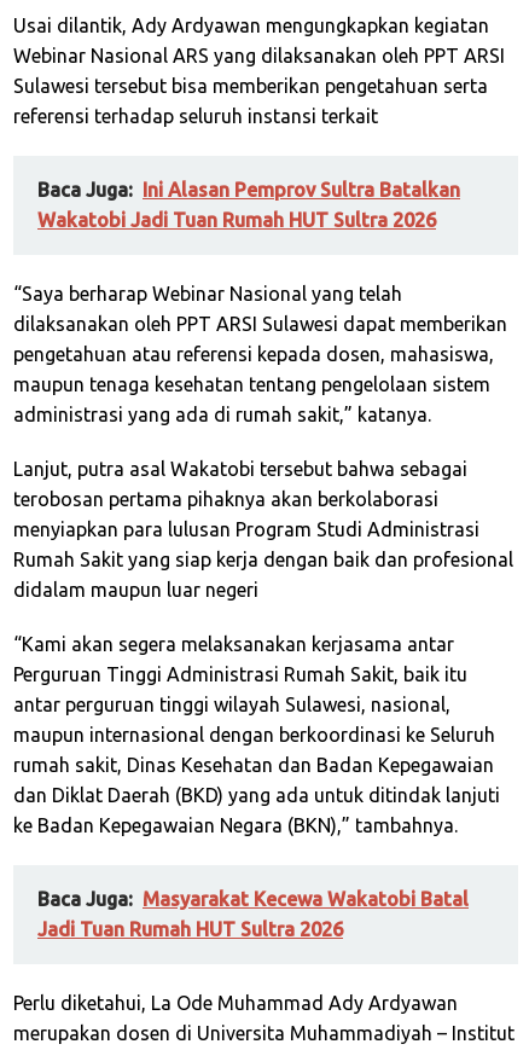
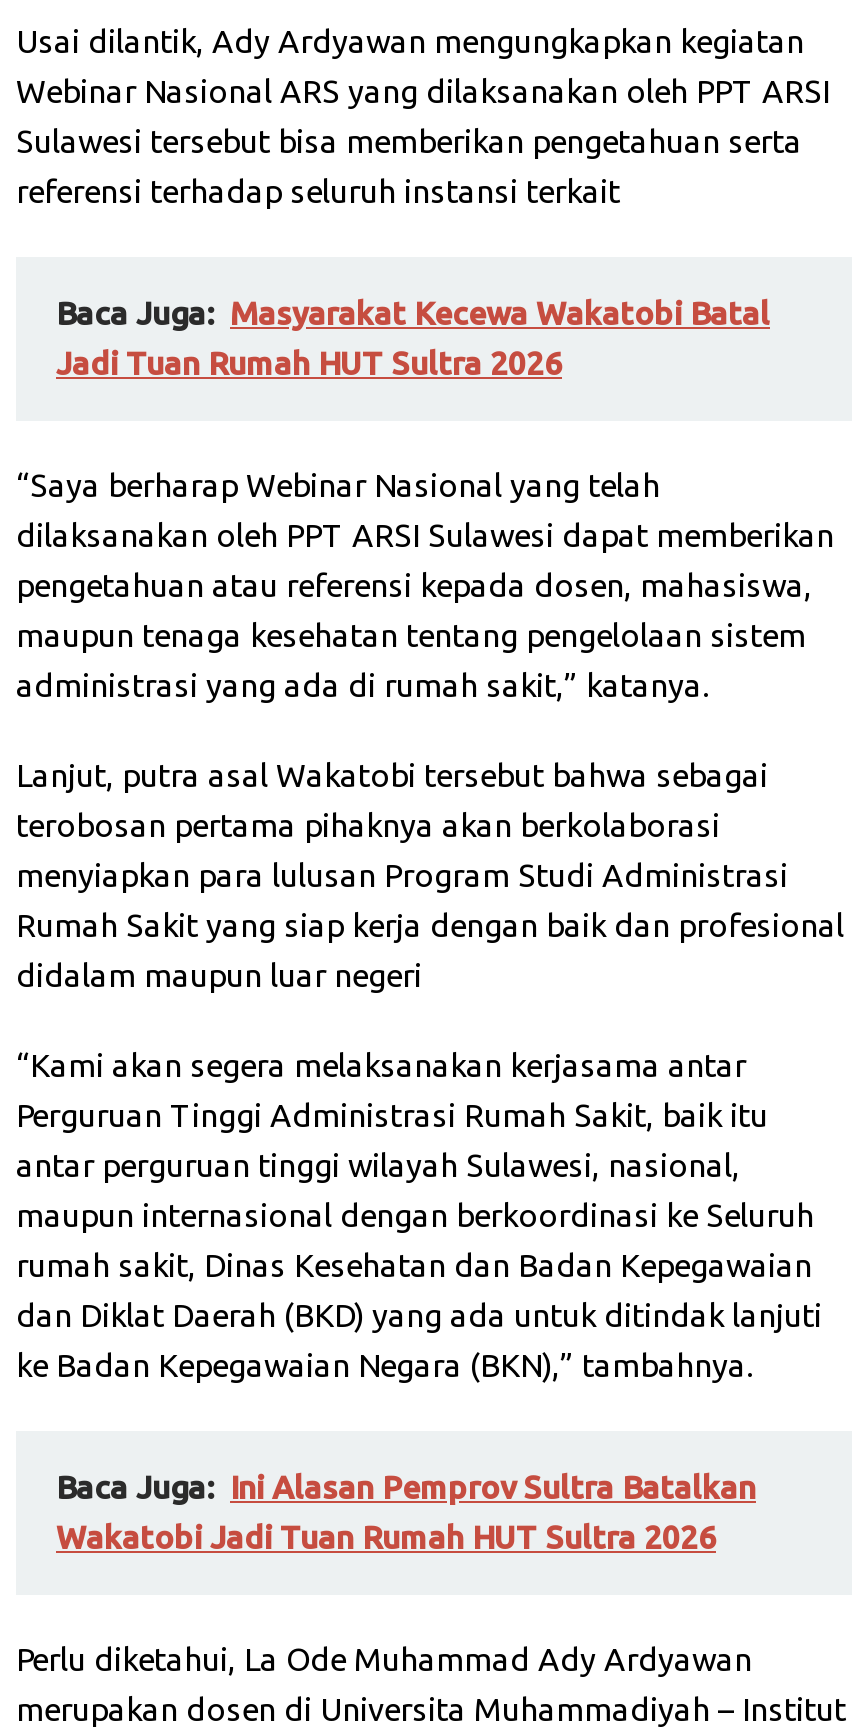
moved [37,179,460,231] -> [56,1469,756,1555]: Baca Juga: Ini Alasan Pemprov Sultra Batalkan | Wakatobi Jadi Tuan Rumah HUT Sultra 2026
moved [37,888,469,940] -> [56,295,770,381]: Baca Juga: Masyarakat Kecewa Wakatobi Batal | Jadi Tuan Rumah HUT Sultra 2026

